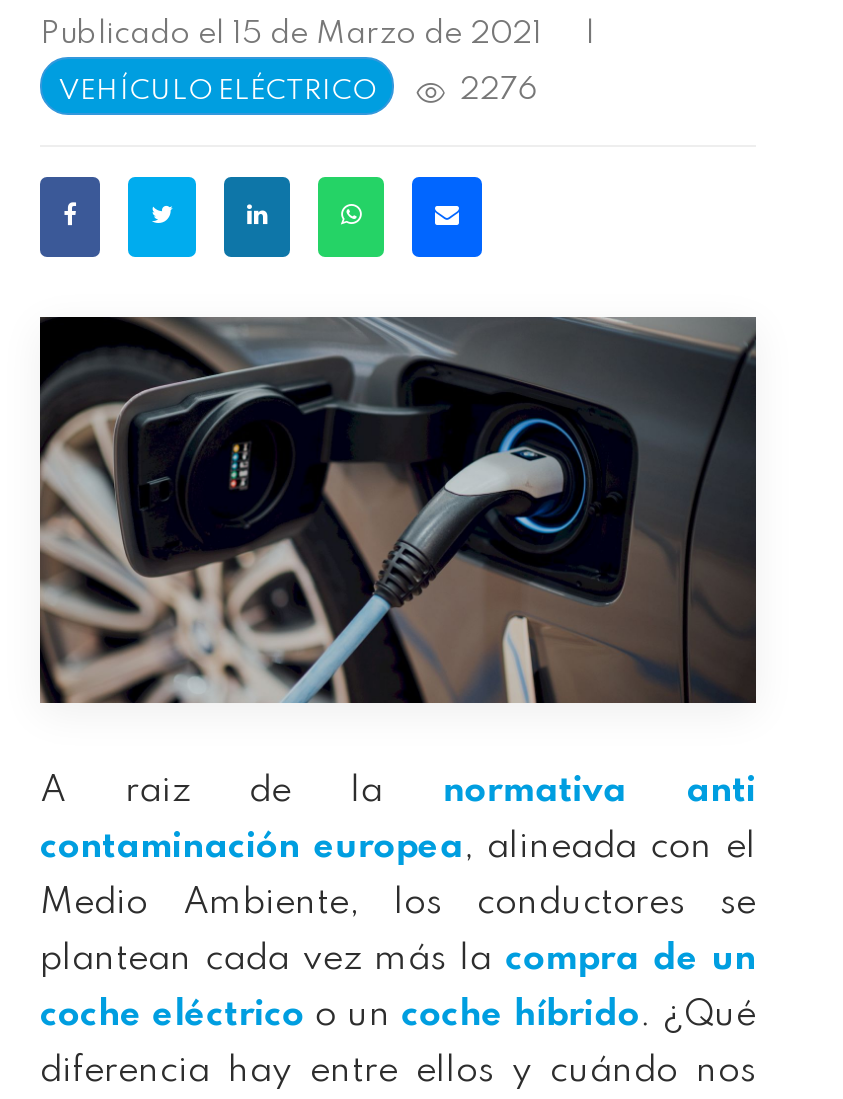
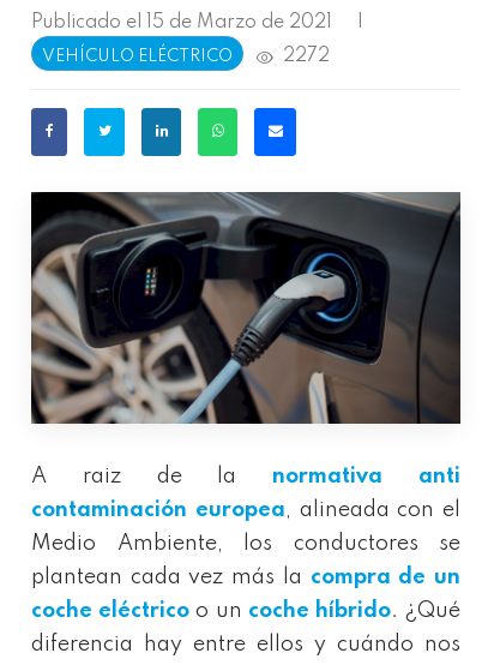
[451,76,537,108] 2276 -> [278,47,329,66] 2272

